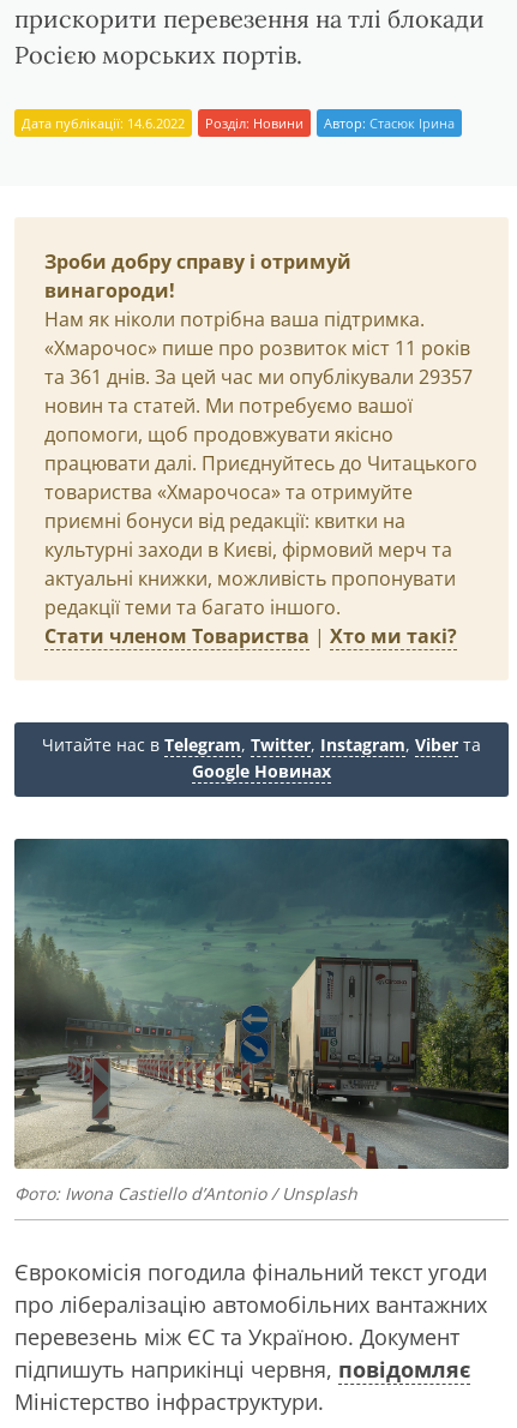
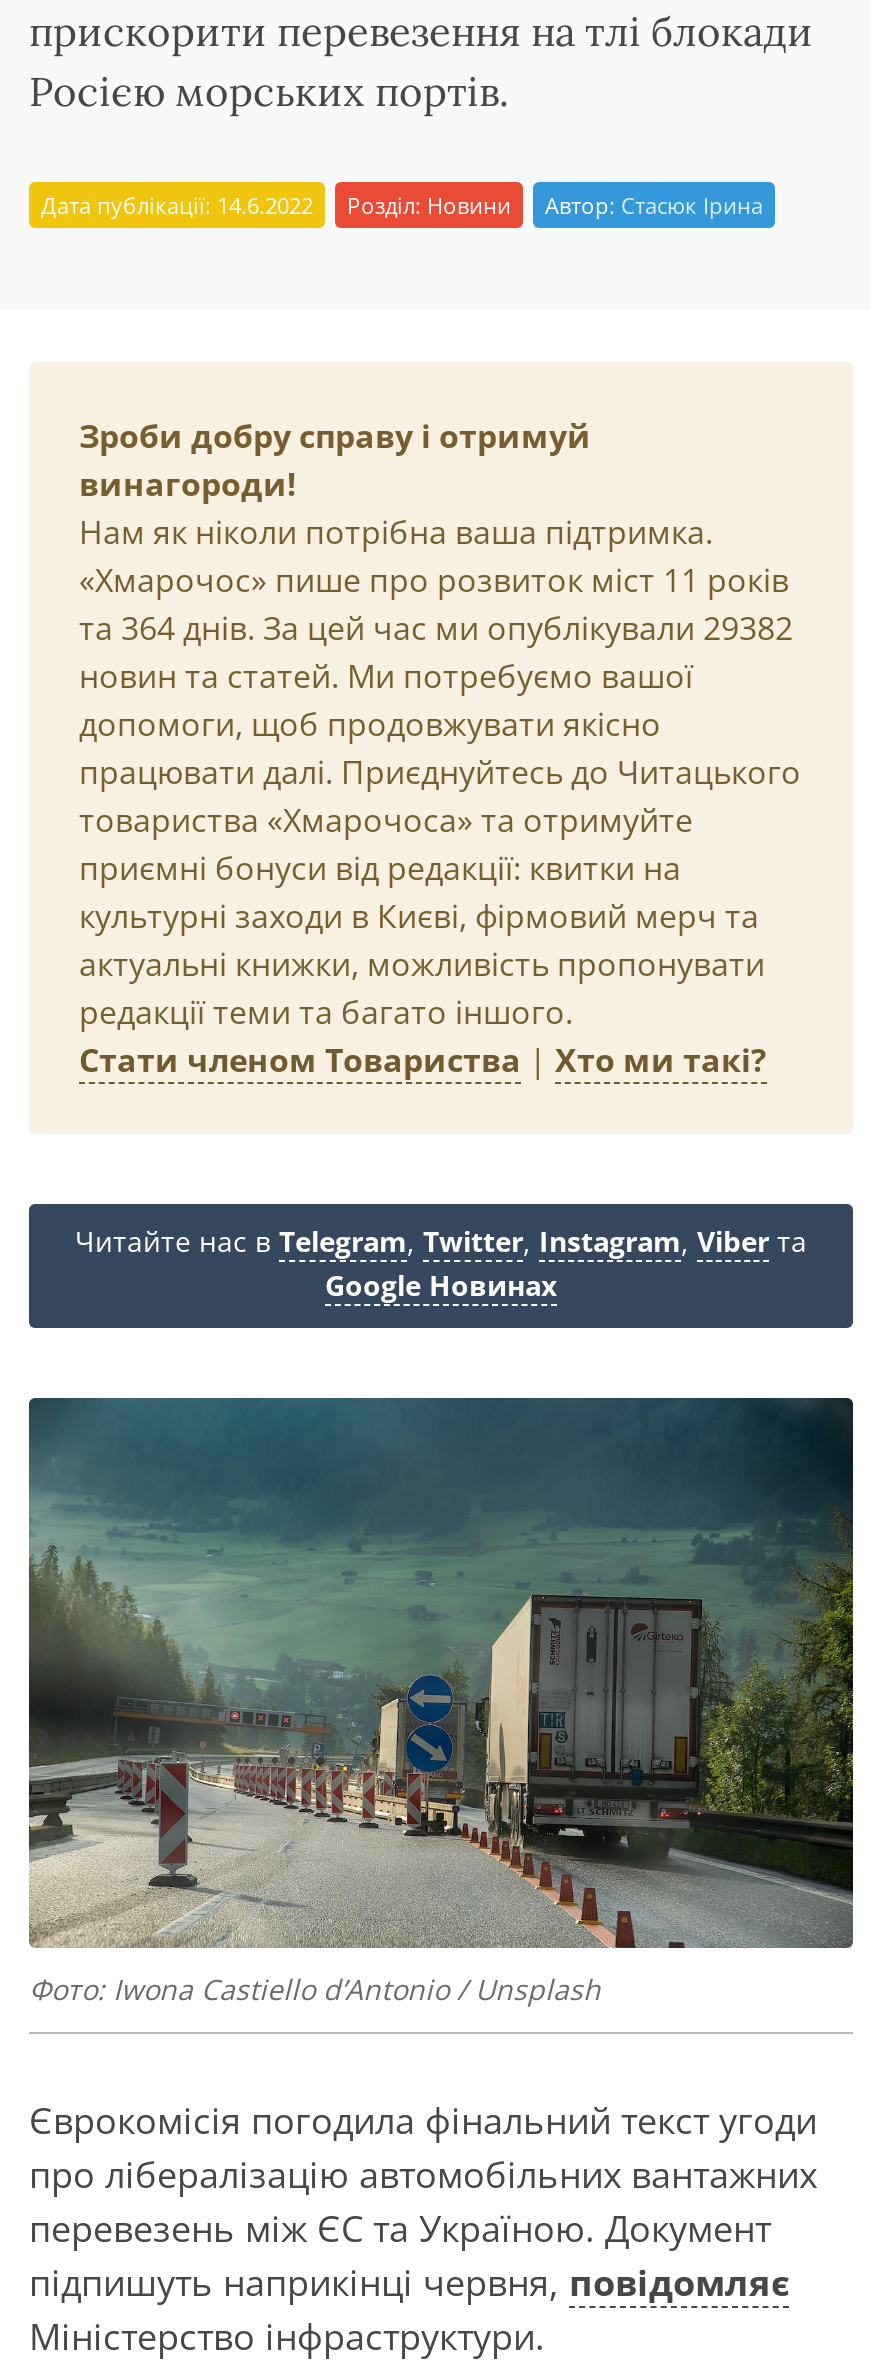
[44,364,473,390] та 361 днів. За цей час ми опублікували 29357 -> [79,606,793,650] та 364 днів. За цей час ми опублікували 29382

